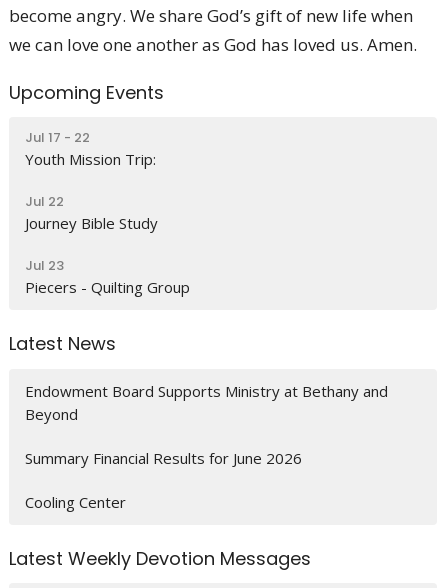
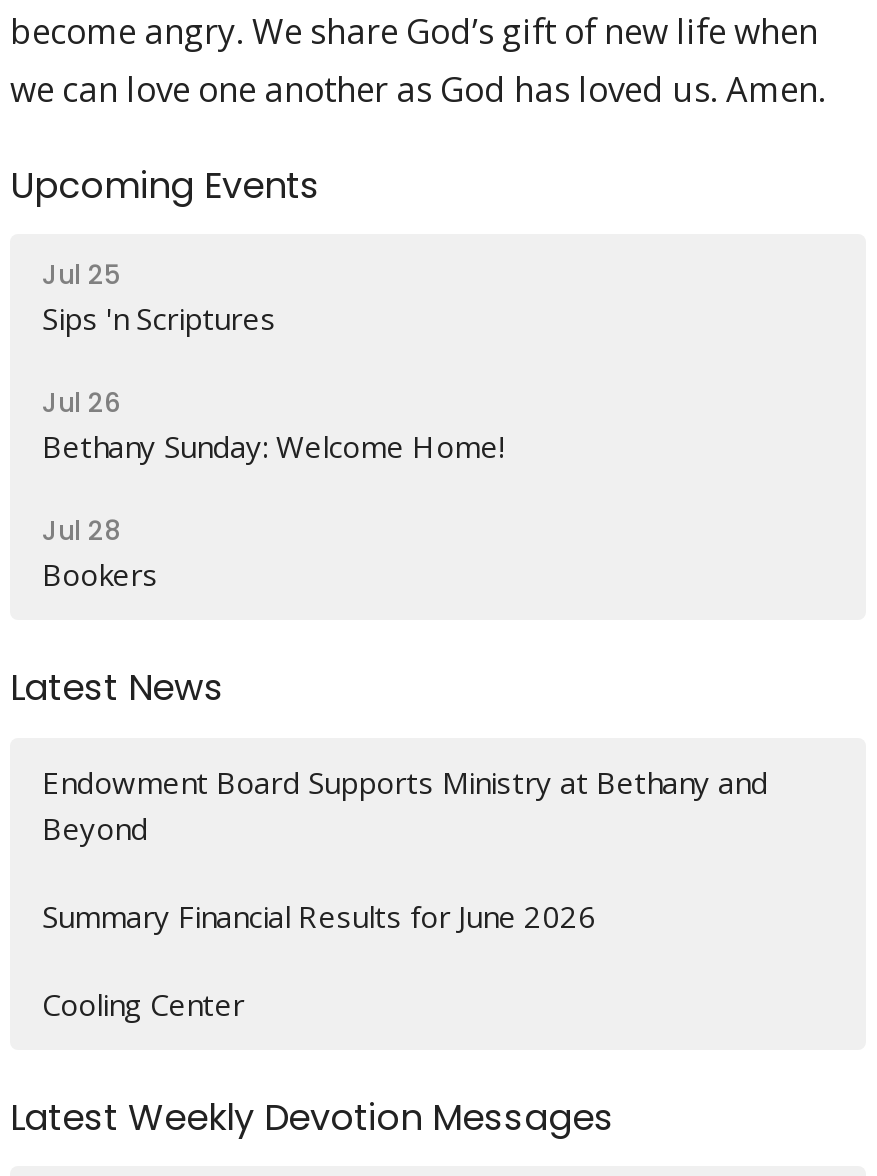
[25,128,156,169] Jul 17 - 22 | Youth Mission Trip: -> [42,256,276,338] Jul 25 | Sips 'n Scriptures
[25,192,158,233] Jul 22 | Journey Bible Study -> [42,384,504,466] Jul 26 | Bethany Sunday: Welcome Home!
[25,256,190,297] Jul 23 | Piecers - Quilting Group -> [42,512,158,594] Jul 28 | Bookers

